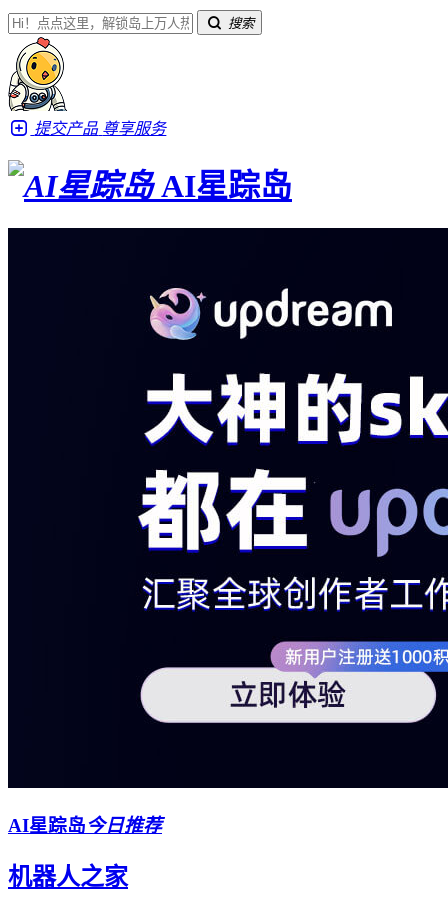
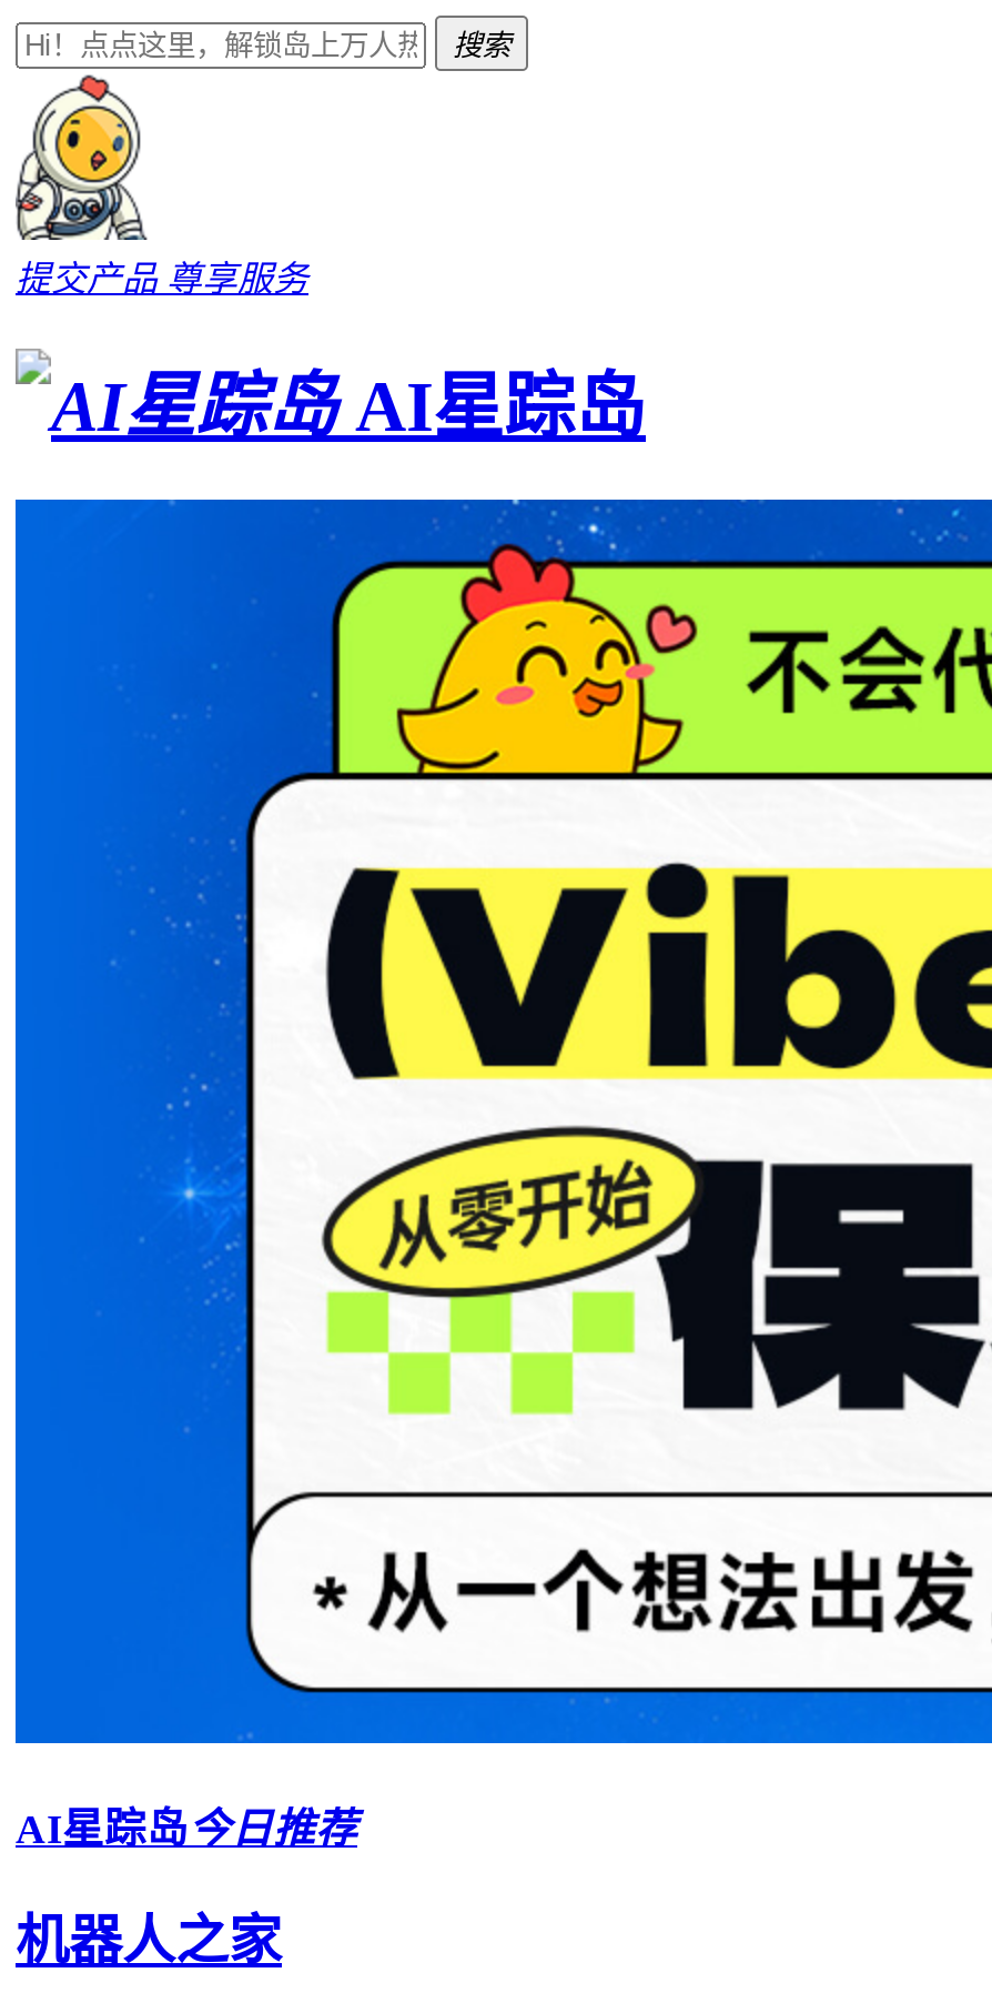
[7,227,445,789] [image] -> [13,497,985,1745] [image]

